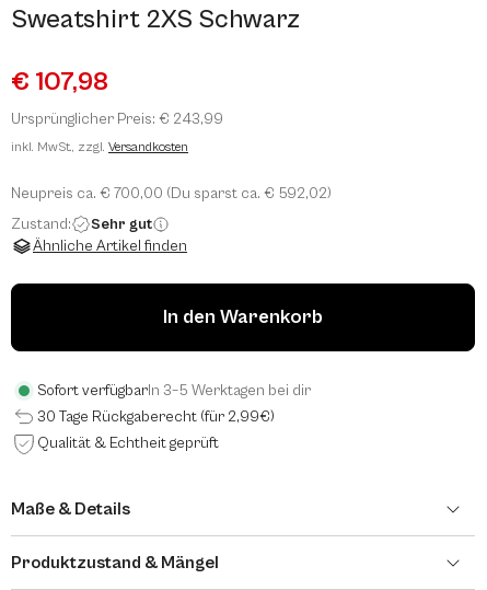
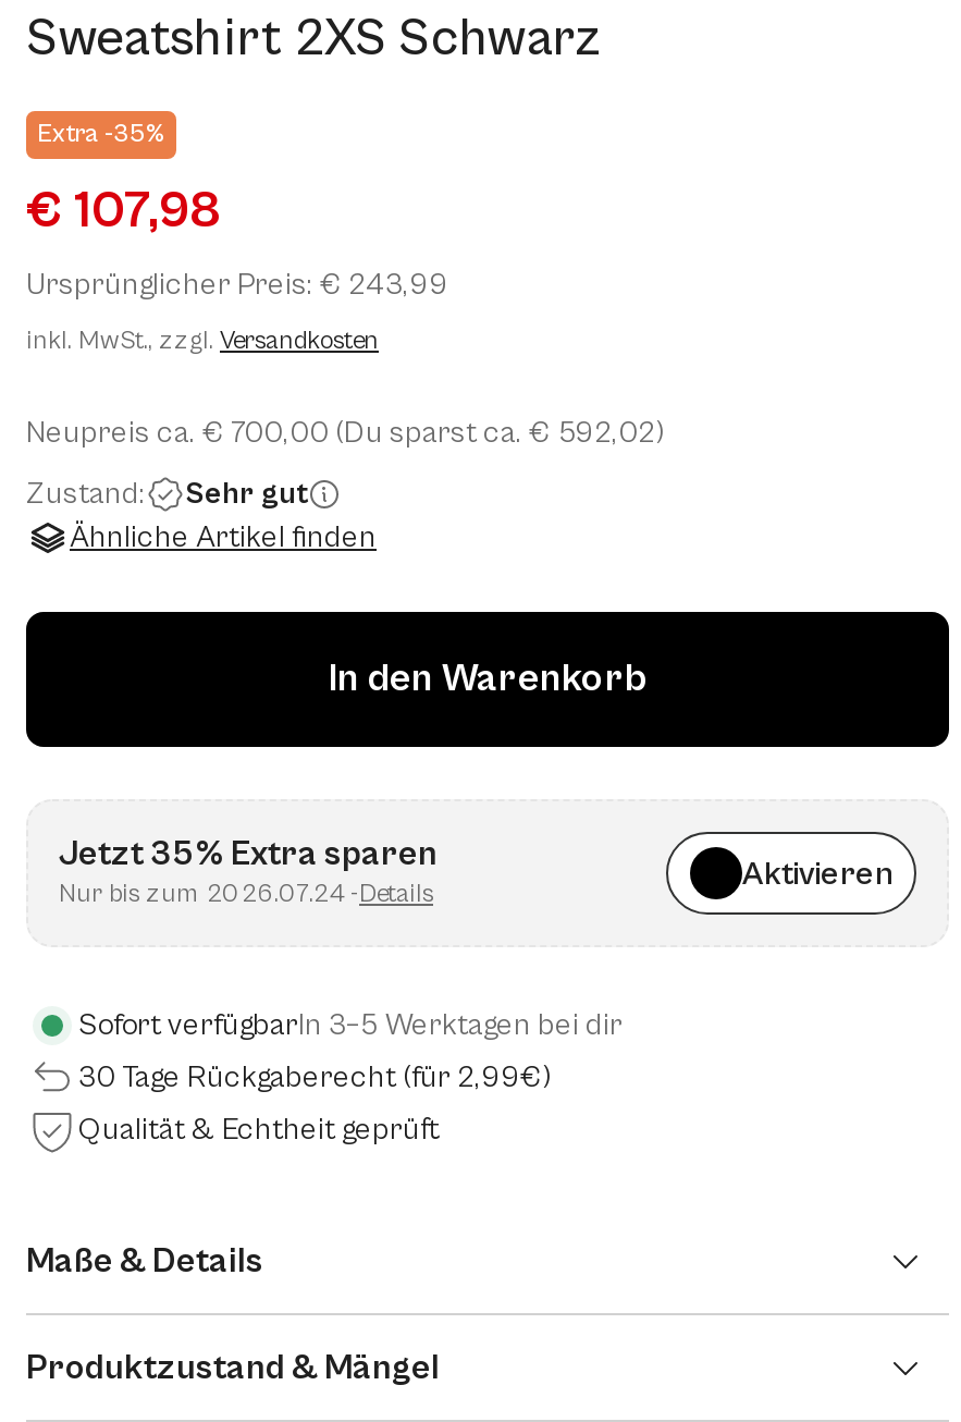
none -> [37,120,165,148] Extra -35%
none -> [59,833,438,907] Jetzt 35% Extra sparen | Nur bis zum 2026.07.24 -Details
none -> [742,855,892,892] Aktivieren

